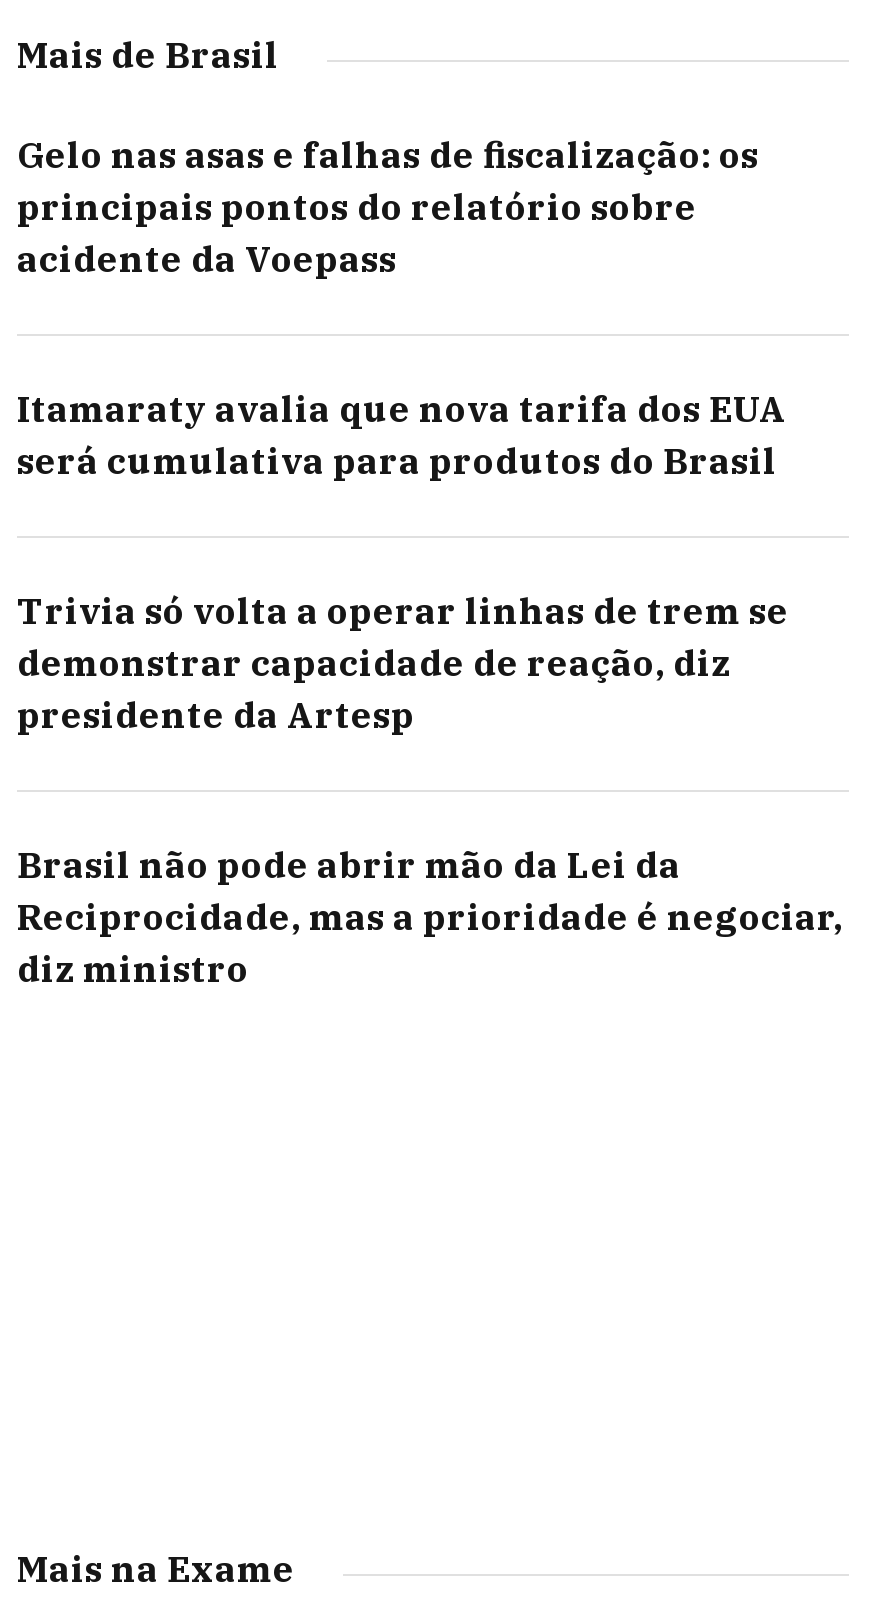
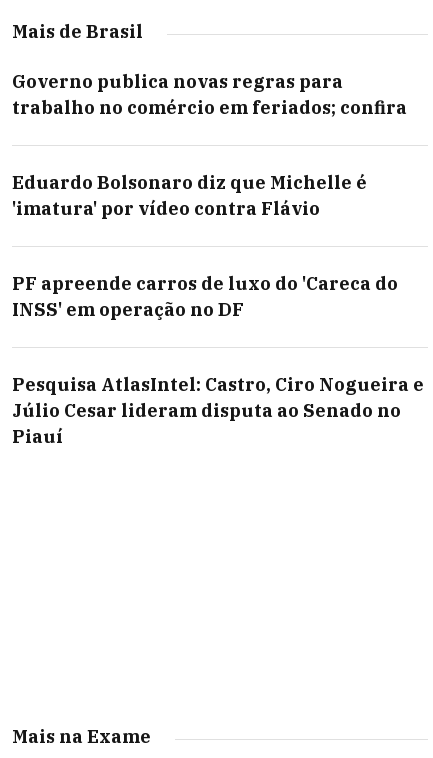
[17,132,759,282] Gelo nas asas e falhas de fiscalização: os | principais pontos do relatório sobre | acidente da Voepass -> [12,70,407,119] Governo publica novas regras para | trabalho no comércio em feriados; confira
[17,386,787,484] Itamaraty avalia que nova tarifa dos EUA | será cumulativa para produtos do Brasil -> [12,171,367,220] Eduardo Bolsonaro diz que Michelle é | 'imatura' por vídeo contra Flávio
[17,588,789,738] Trivia só volta a operar linhas de trem se | demonstrar capacidade de reação, diz | presidente da Artesp -> [12,272,398,321] PF apreende carros de luxo do 'Careca do | INSS' em operação no DF
[17,842,843,992] Brasil não pode abrir mão da Lei da | Reciprocidade, mas a prioridade é negociar, | diz ministro -> [12,373,424,448] Pesquisa AtlasIntel: Castro, Ciro Nogueira e | Júlio Cesar lideram disputa ao Senado no | Piauí

